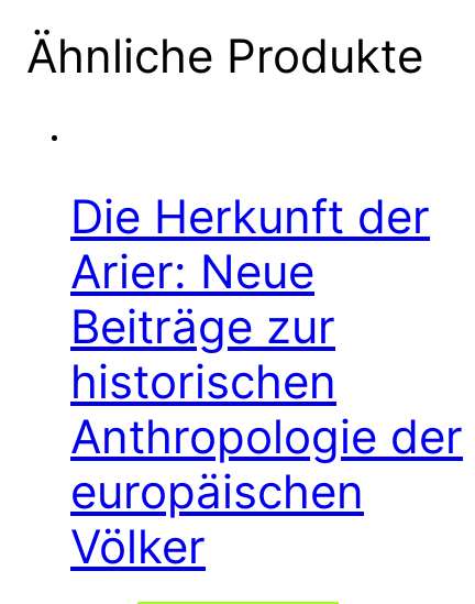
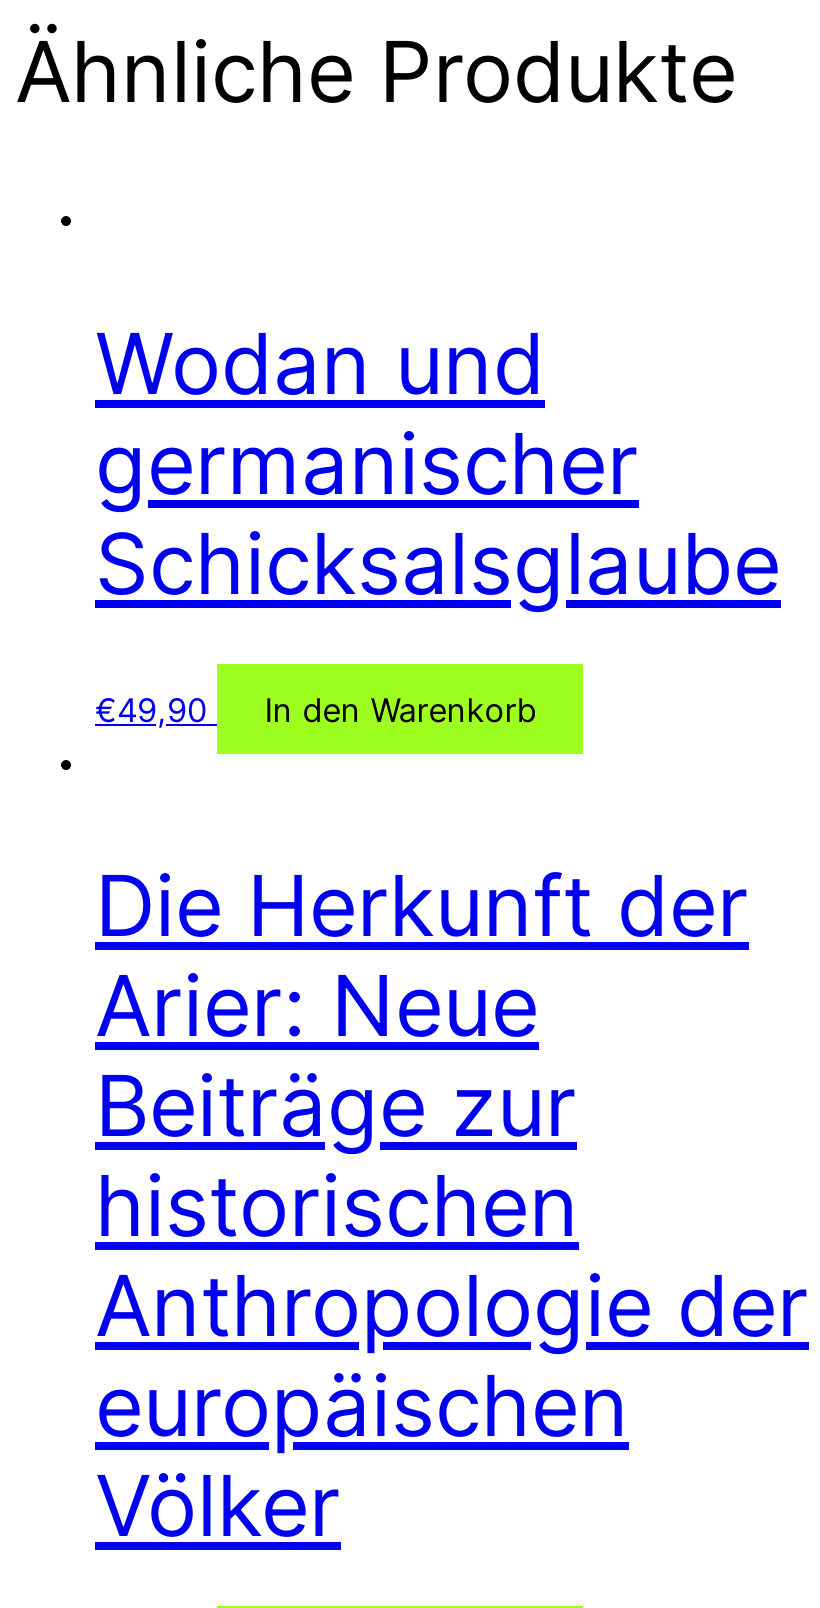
none -> [95,311,781,729] Wodan und | germanischer | Schicksalsglaube | €49,90 | In den Warenkorb

